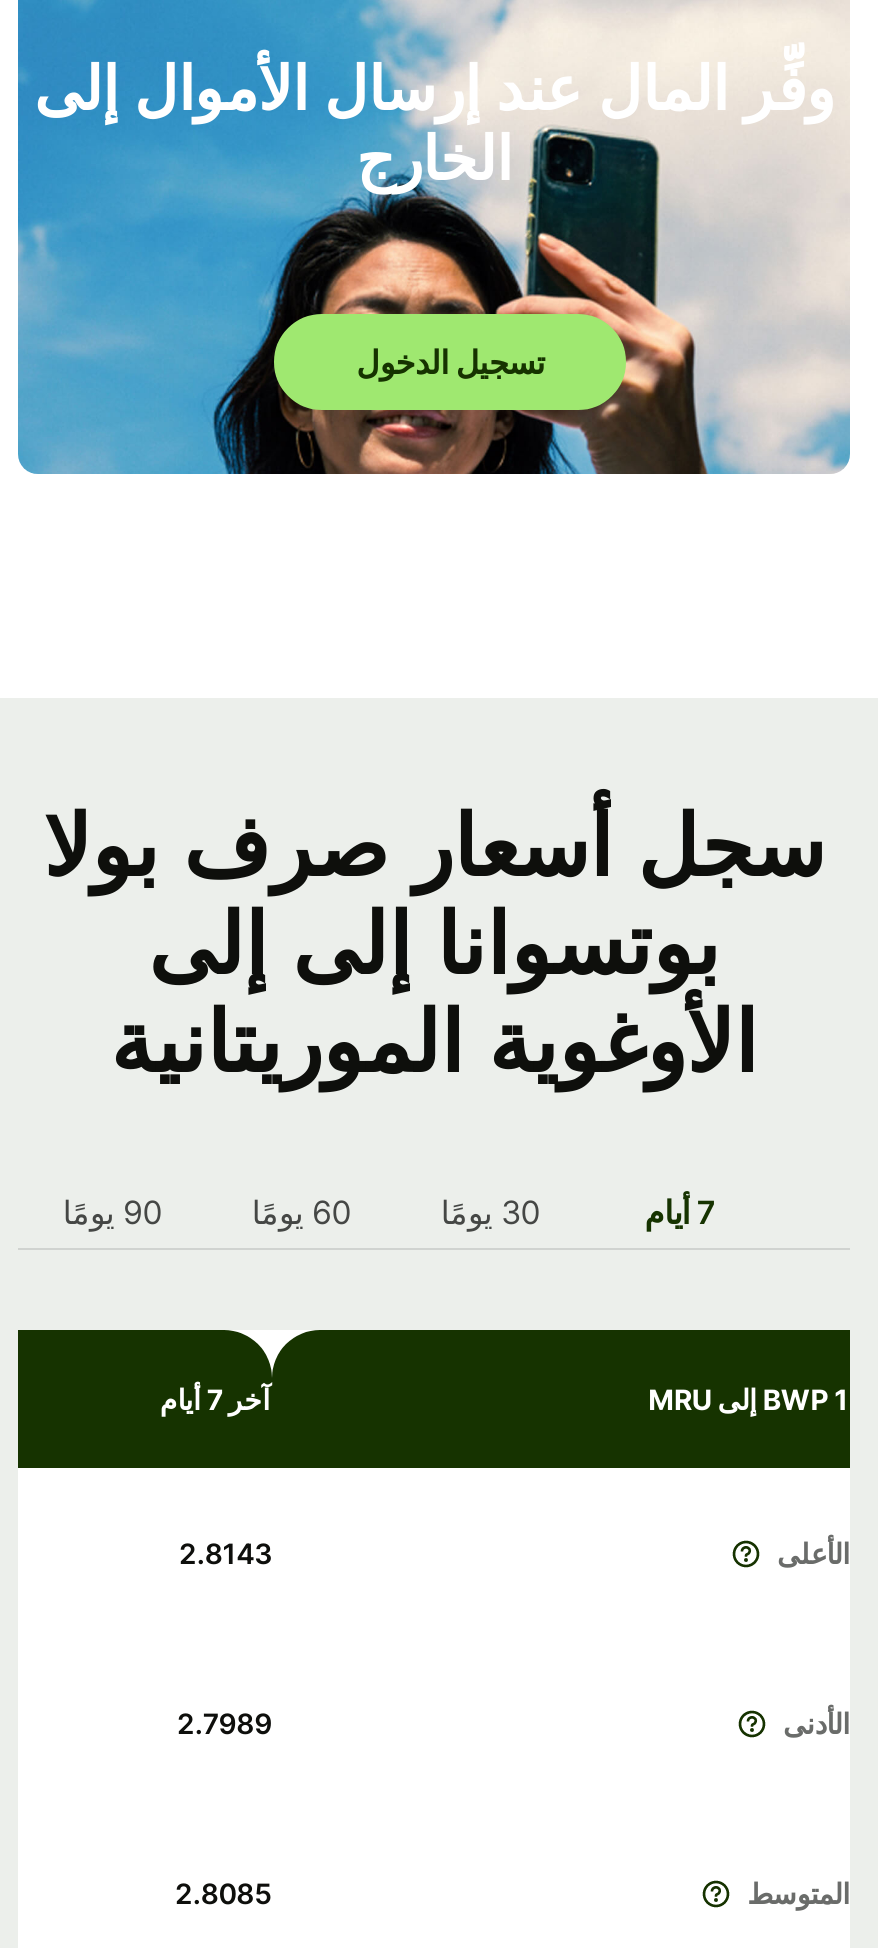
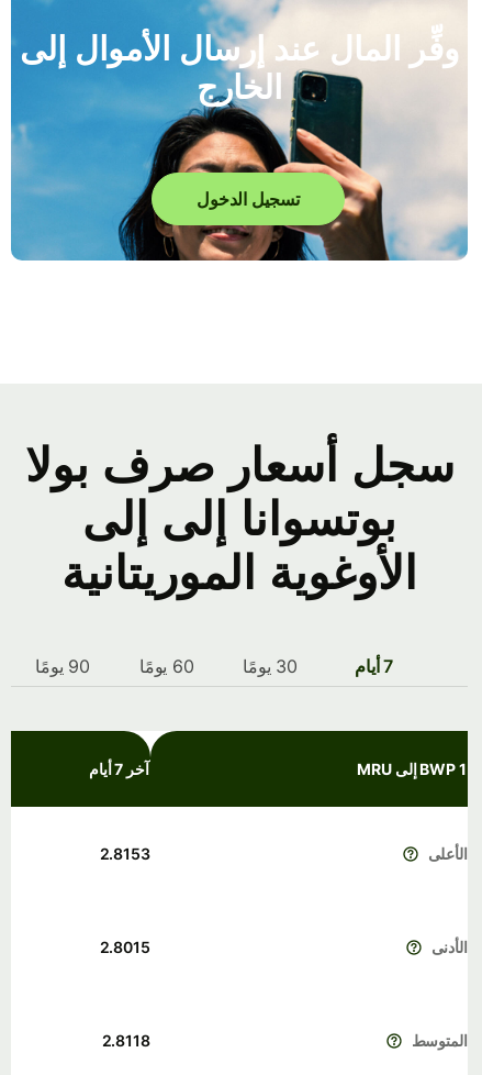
[179,1536,272,1570] 2.8143 -> [99,844,150,863] 2.8153
[177,1706,272,1740] 2.7989 -> [99,938,150,956] 2.8015
[175,1876,272,1910] 2.8085 -> [102,1031,150,1050] 2.8118

